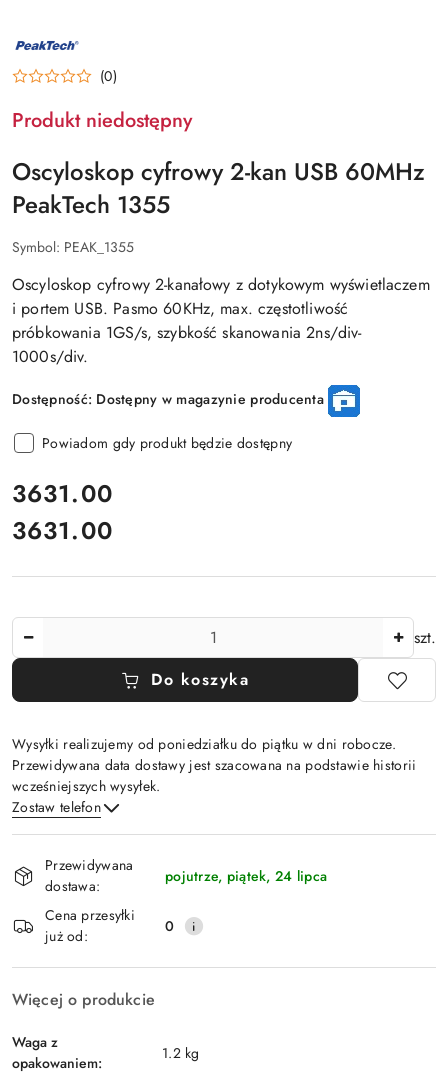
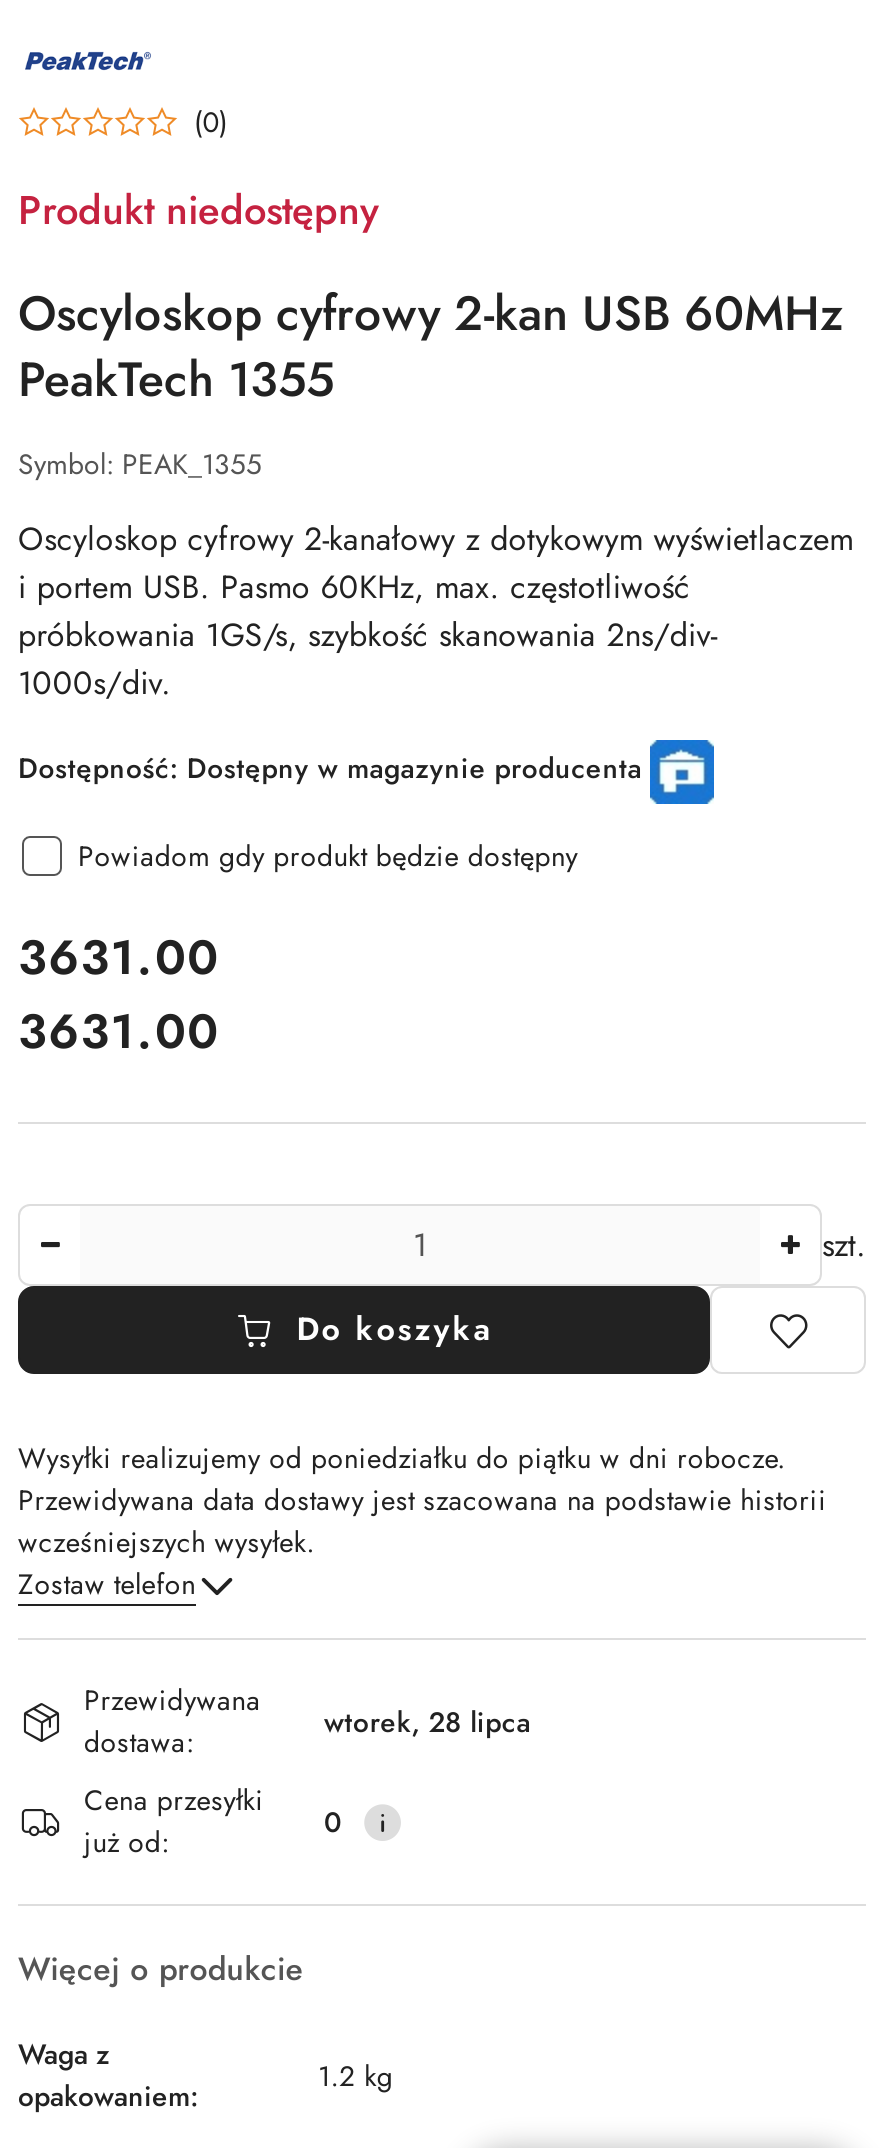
[165,866,327,886] pojutrze, piątek, 24 lipca -> [324,1701,531,1741] wtorek, 28 lipca

